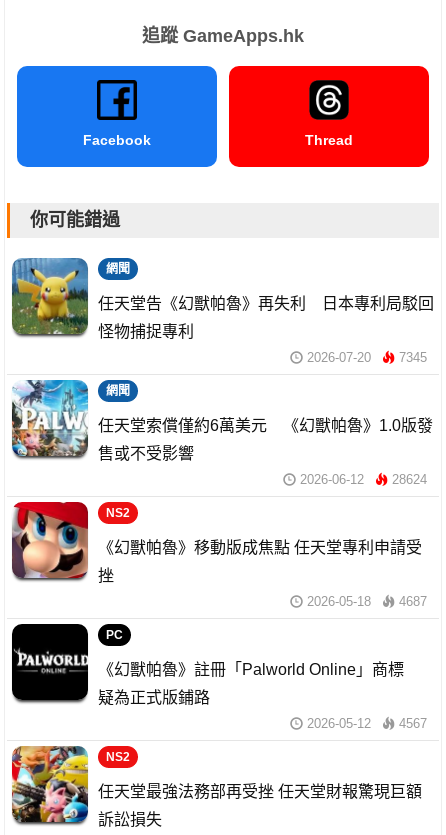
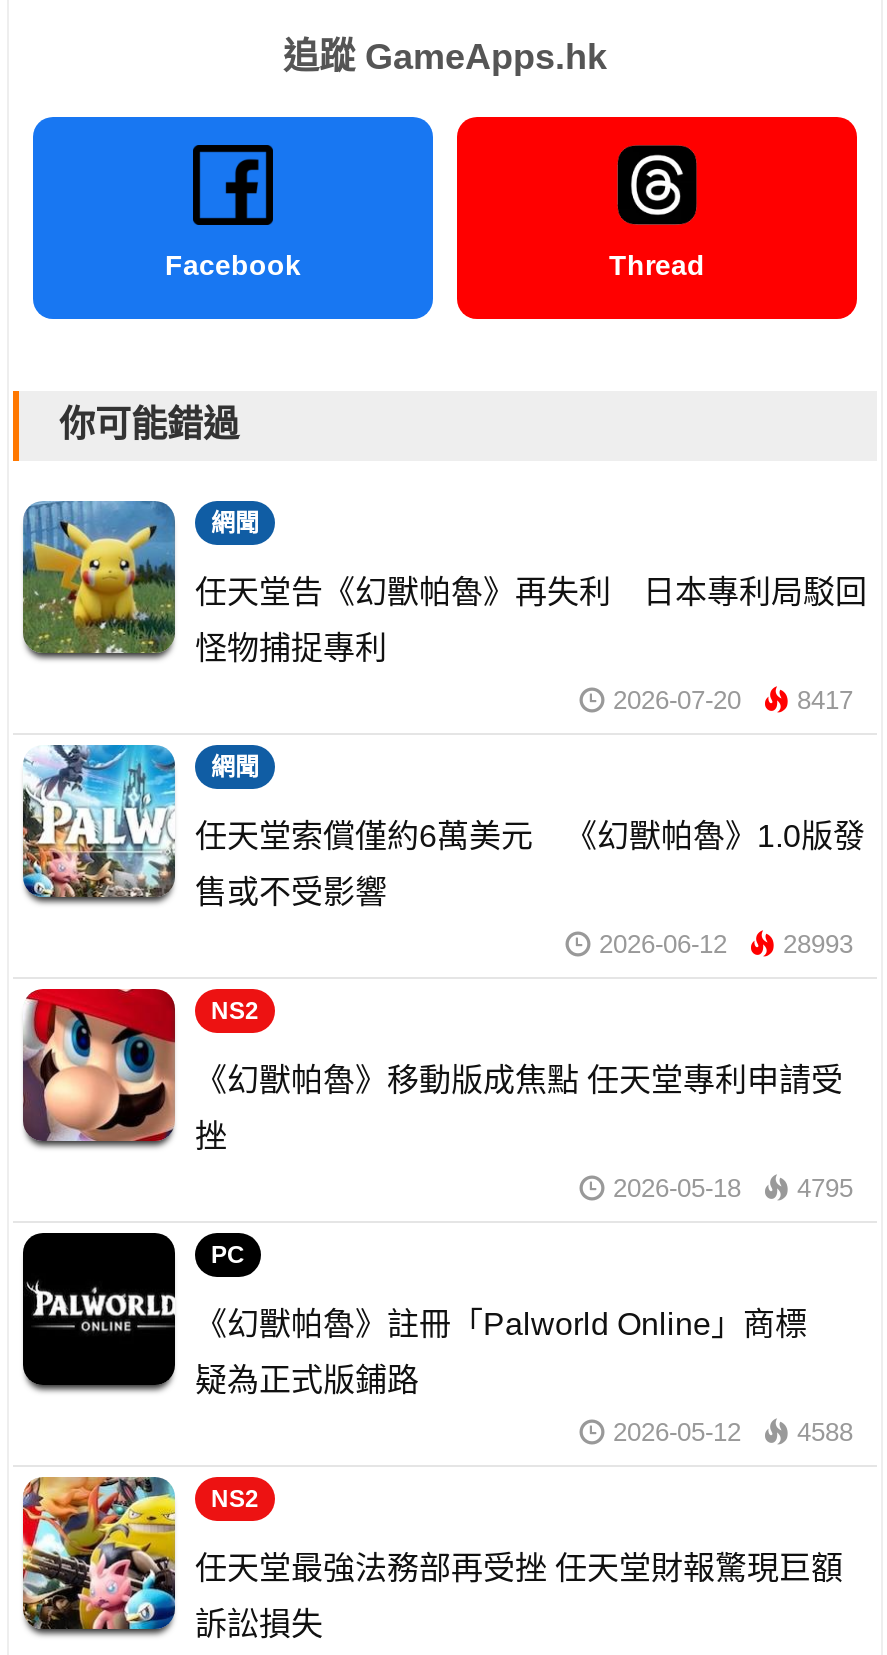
[307,350,427,365] 2026-07-20 7345 -> [613,684,853,714] 2026-07-20 8417
[300,472,427,487] 2026-06-12 28624 -> [599,928,853,958] 2026-06-12 28993
[307,594,427,609] 2026-05-18 4687 -> [613,1172,853,1202] 2026-05-18 4795
[307,716,427,731] 2026-05-12 4567 -> [613,1416,853,1446] 2026-05-12 4588

